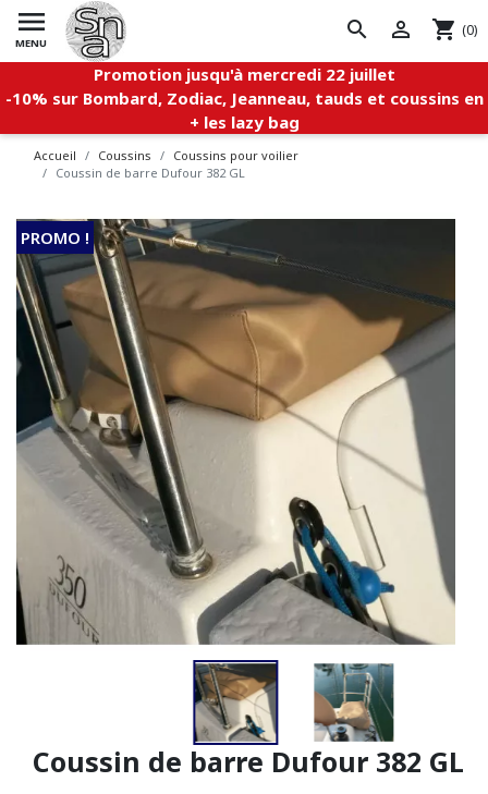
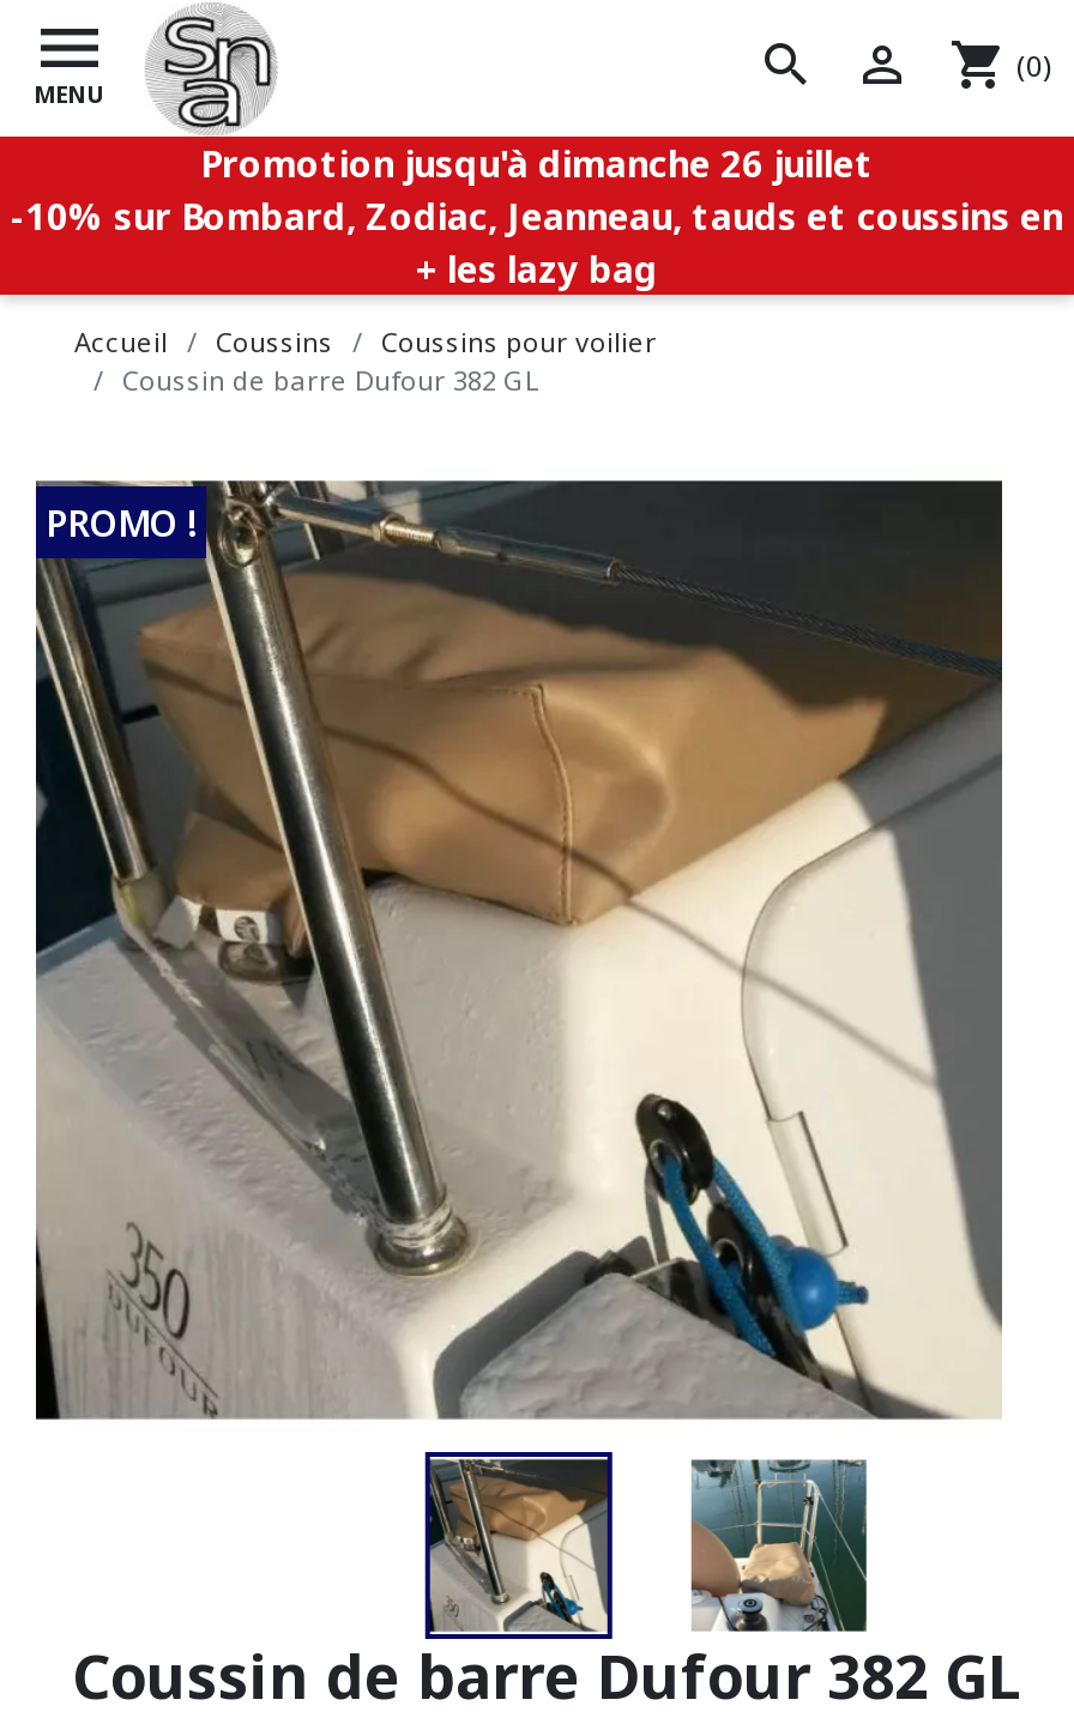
[93,63,395,85] Promotion jusqu'à mercredi 22 juillet -> [200,139,874,187] Promotion jusqu'à dimanche 26 juillet

